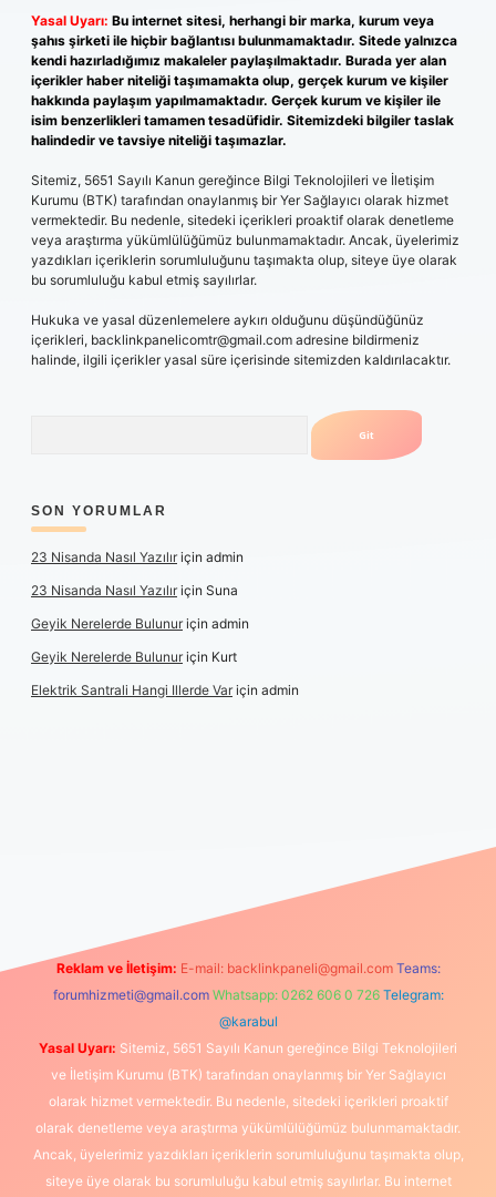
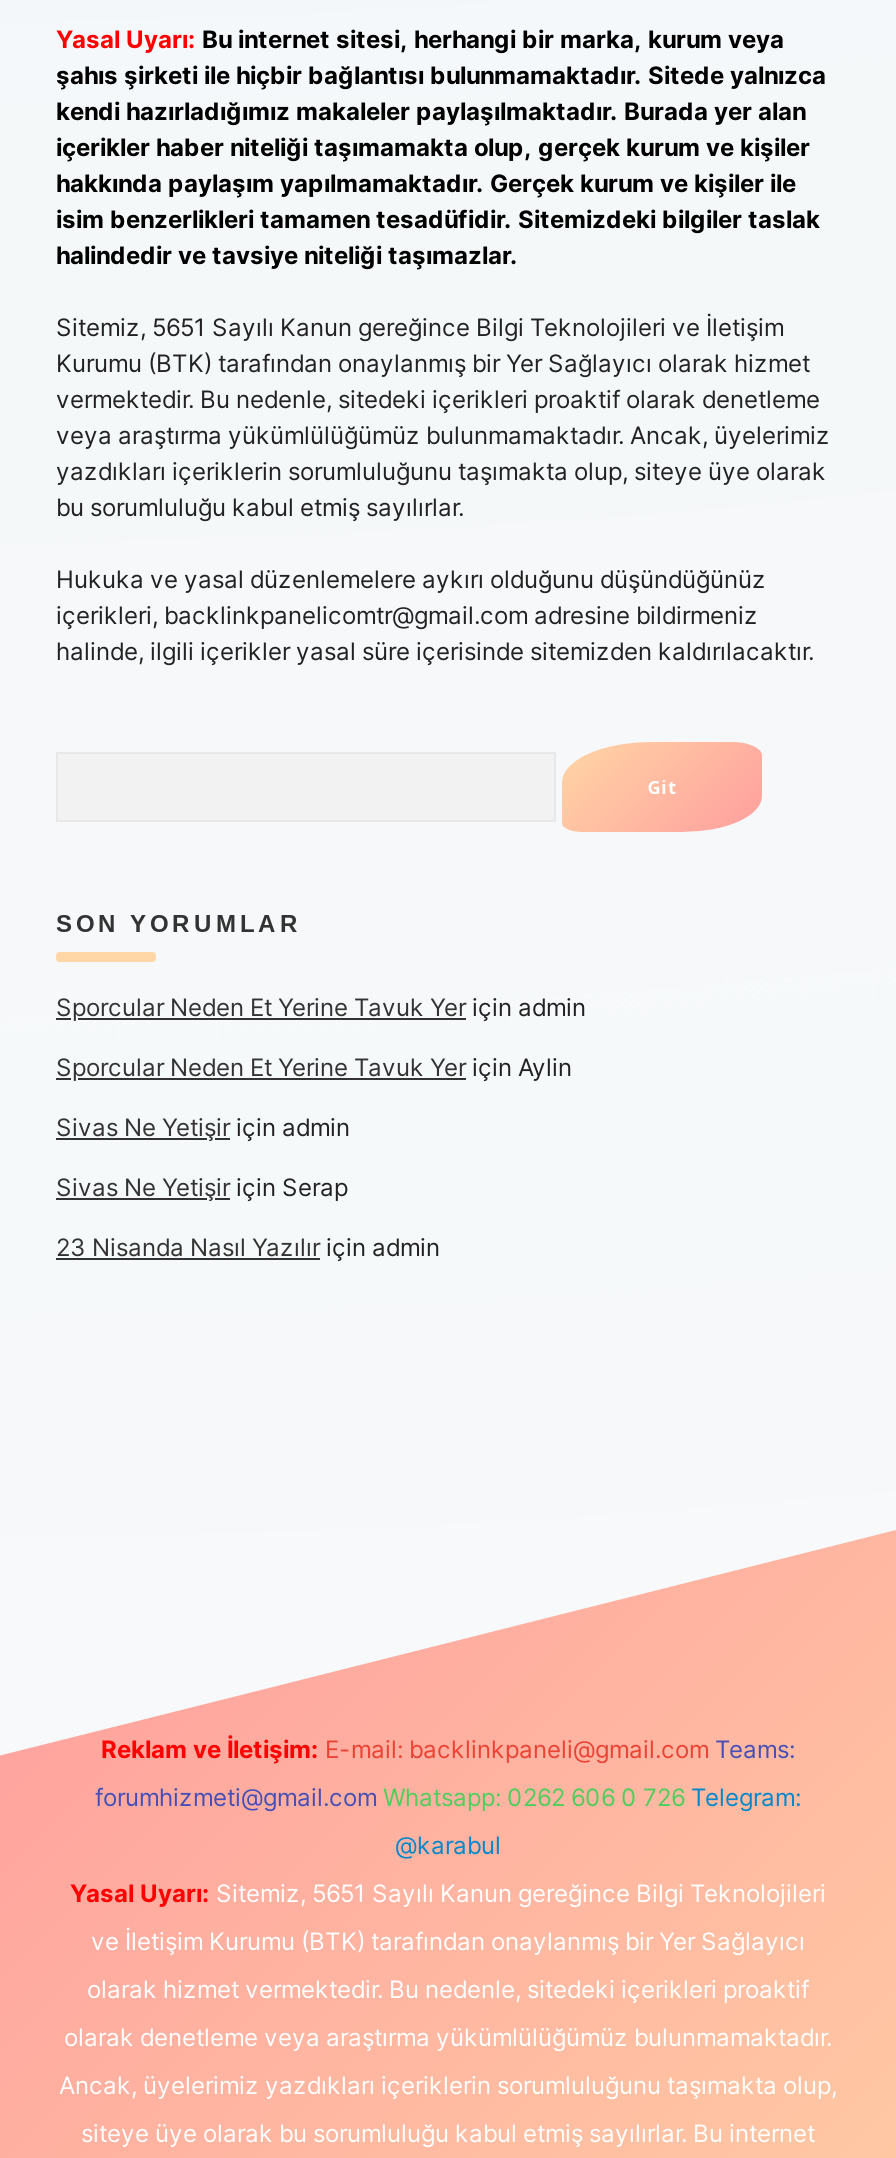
none -> [56,992,586,1202] Sporcular Neden Et Yerine Tavuk Yer için admin | Sporcular Neden Et Yerine Tavuk Yer için Aylin | Sivas Ne Yetişir için admin | Sivas Ne Yetişir için Serap
moved [31,549,244,565] -> [56,1232,440,1262]: 23 Nisanda Nasıl Yazılır için admin
[31,582,299,698] 23 Nisanda Nasıl Yazılır için Suna | Geyik Nerelerde Bulunur için admin | Geyik Nerelerde Bulunur için Kurt | Elektrik Santrali Hangi Illerde Var için admin -> none

